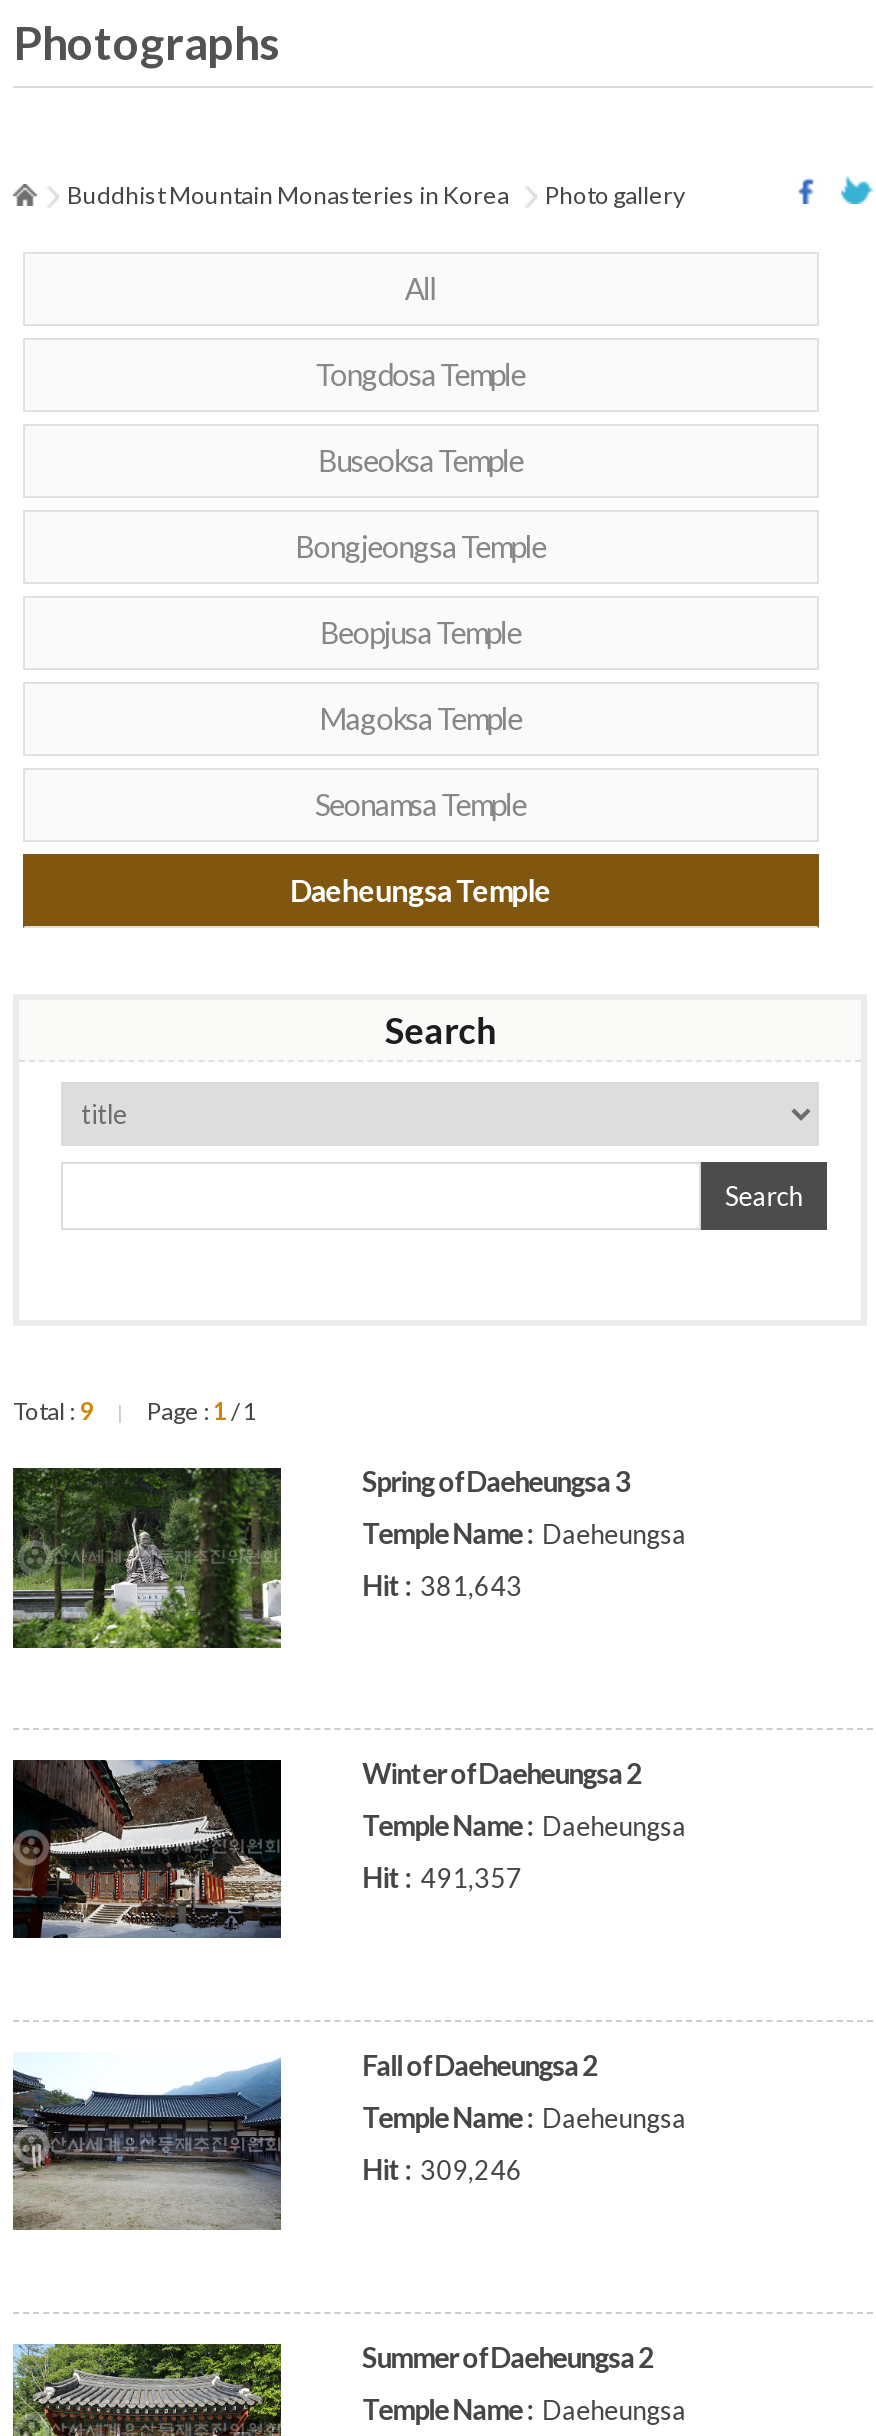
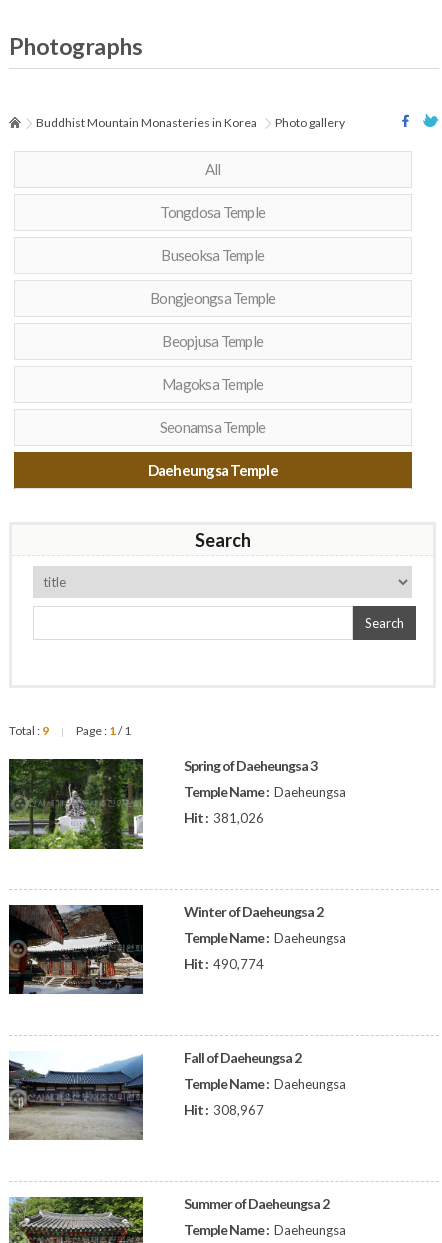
[362,1568,522,1602] Hit : 381,643 -> [184,809,264,826] Hit : 381,026
[362,1860,522,1894] Hit : 491,357 -> [184,955,264,972] Hit : 490,774
[362,2152,522,2186] Hit : 309,246 -> [184,1101,264,1118] Hit : 308,967

